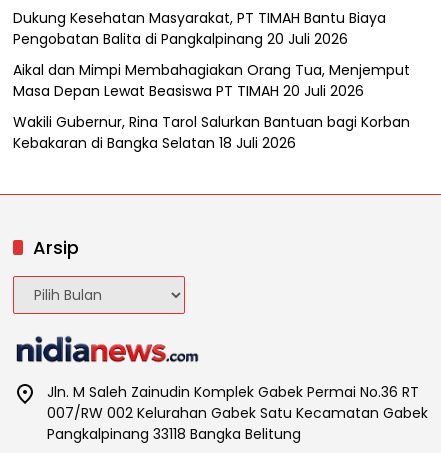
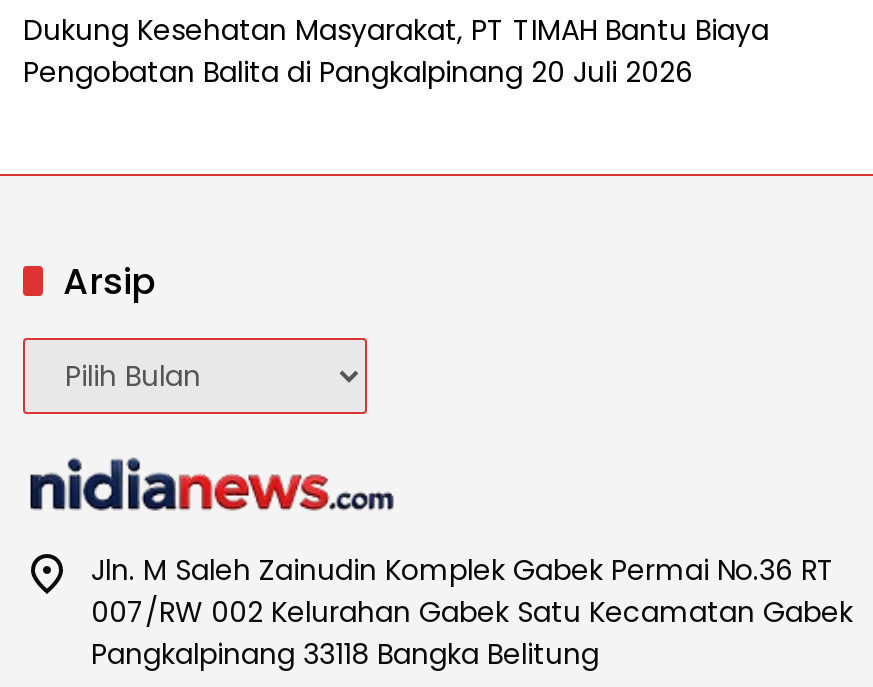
[13,60,410,153] Aikal dan Mimpi Membahagiakan Orang Tua, Menjemput | Masa Depan Lewat Beasiswa PT TIMAH 20 Juli 2026 | Wakili Gubernur, Rina Tarol Salurkan Bantuan bagi Korban | Kebakaran di Bangka Selatan 18 Juli 2026 -> none

